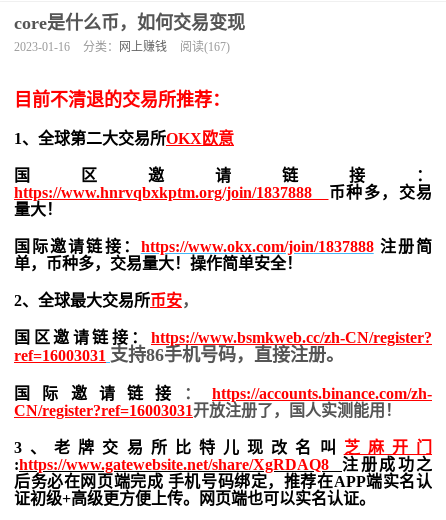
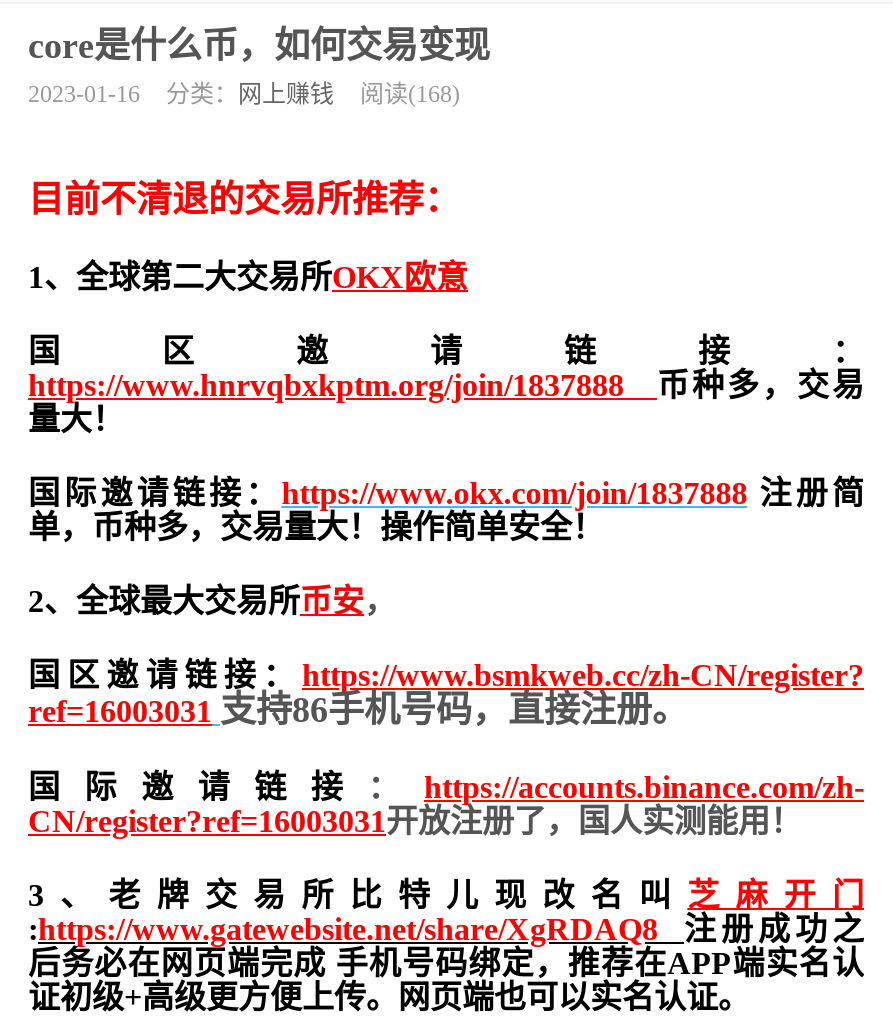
[14,40,230,54] 2023-01-16 分类：网上赚钱 阅读(167) -> [28,80,460,108] 2023-01-16 分类：网上赚钱 阅读(168)

